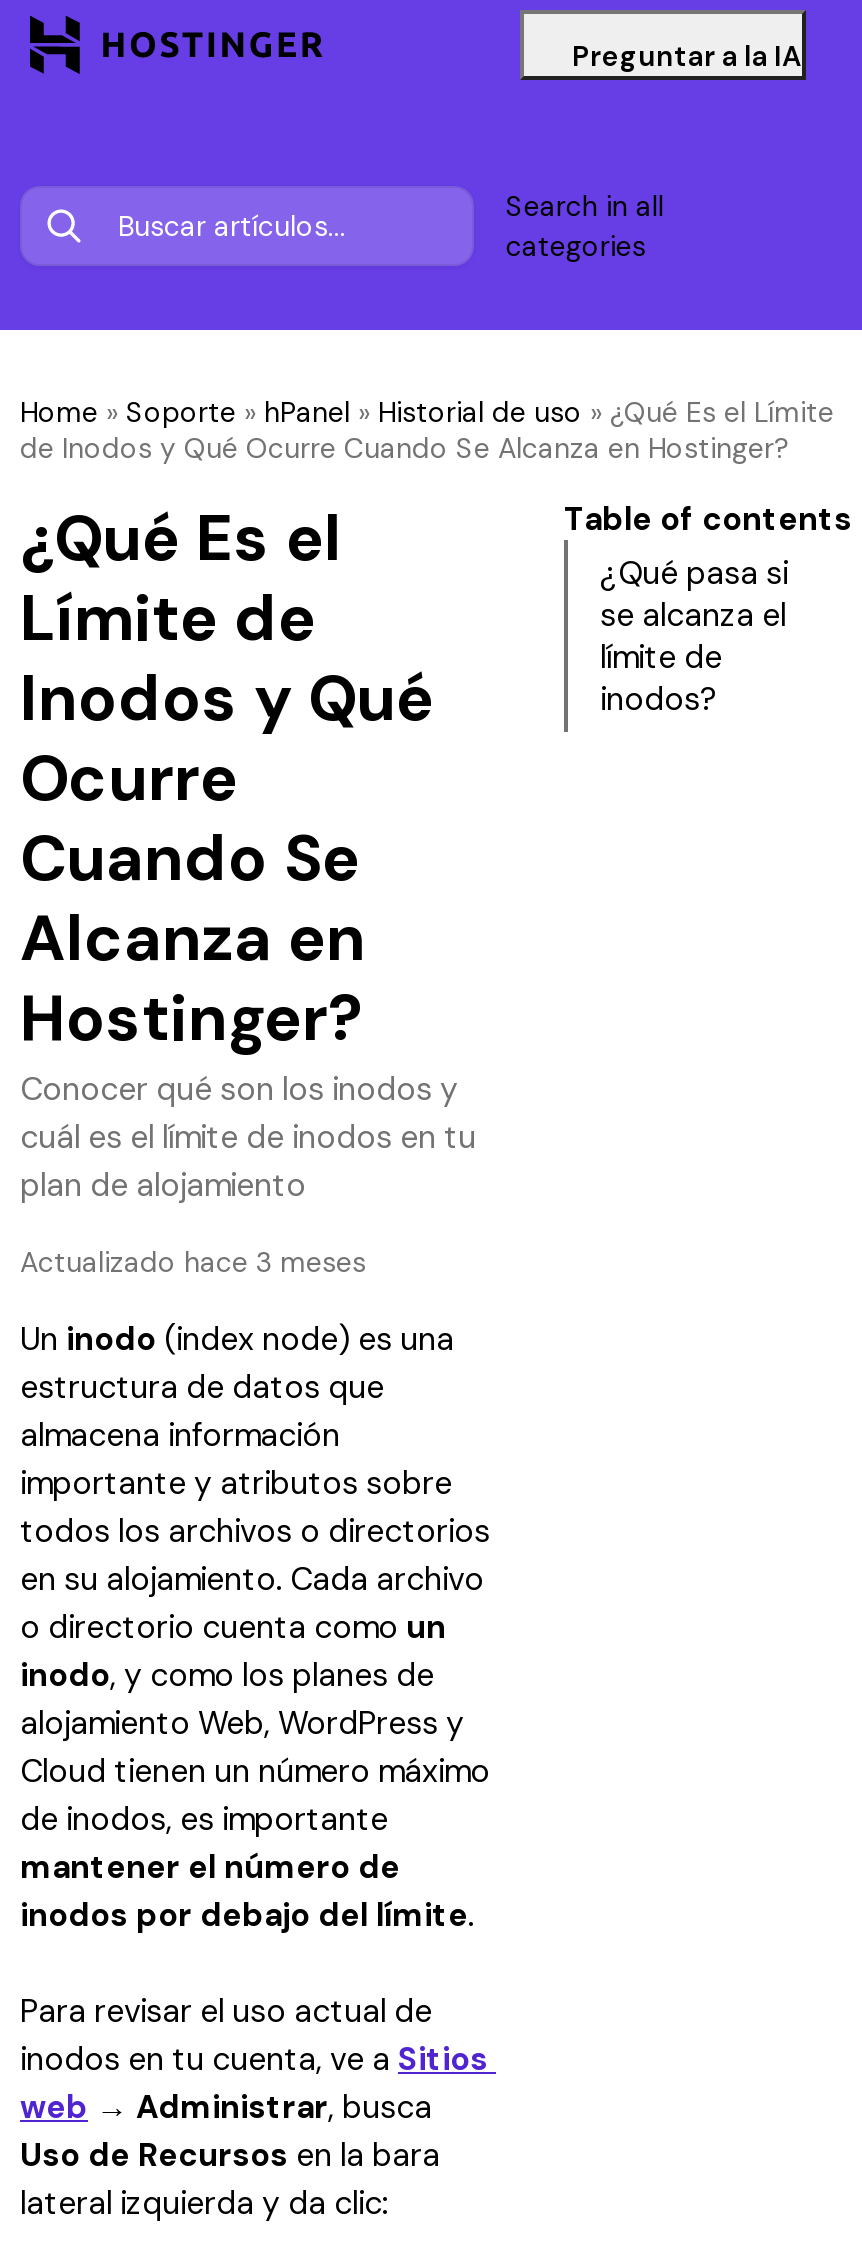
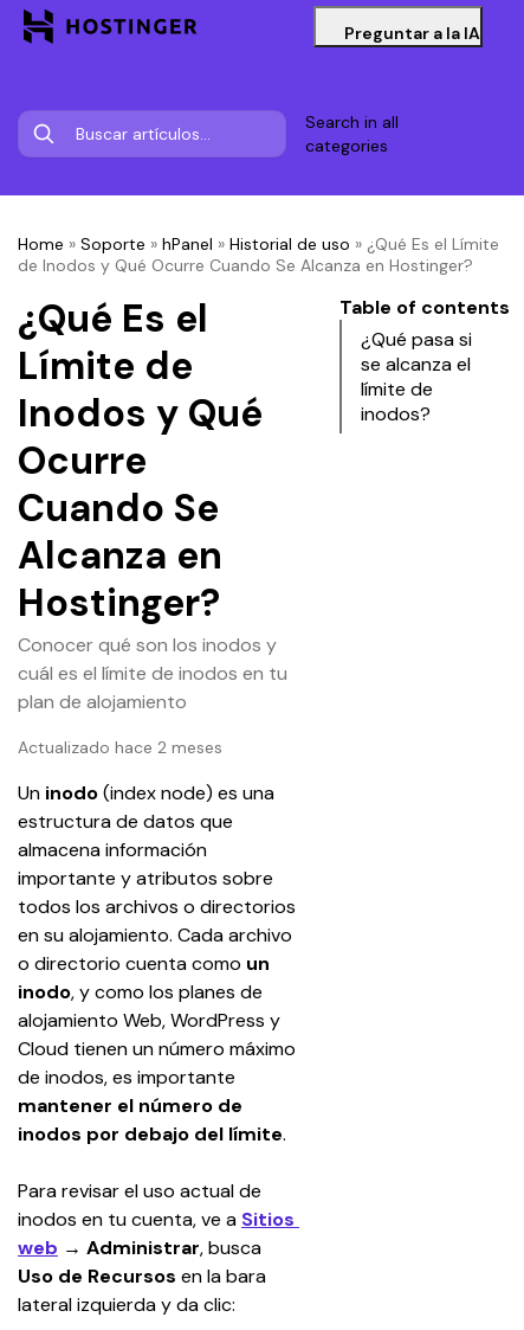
[20,1244,366,1280] Actualizado hace 3 meses -> [18,737,222,758] Actualizado hace 2 meses

